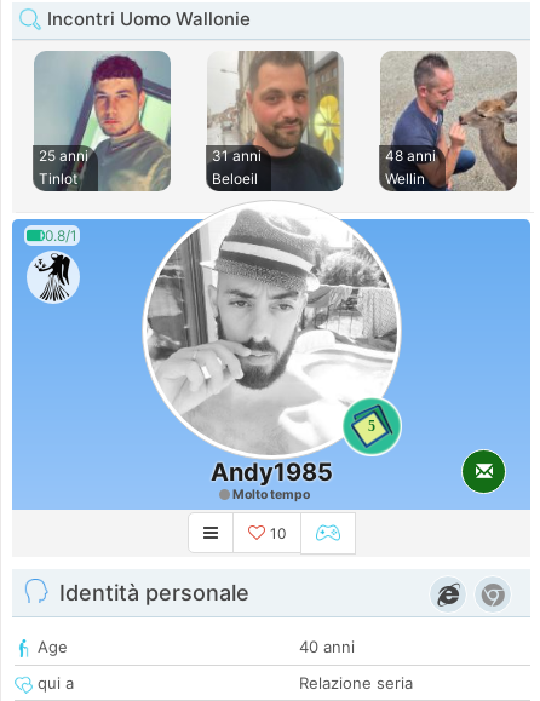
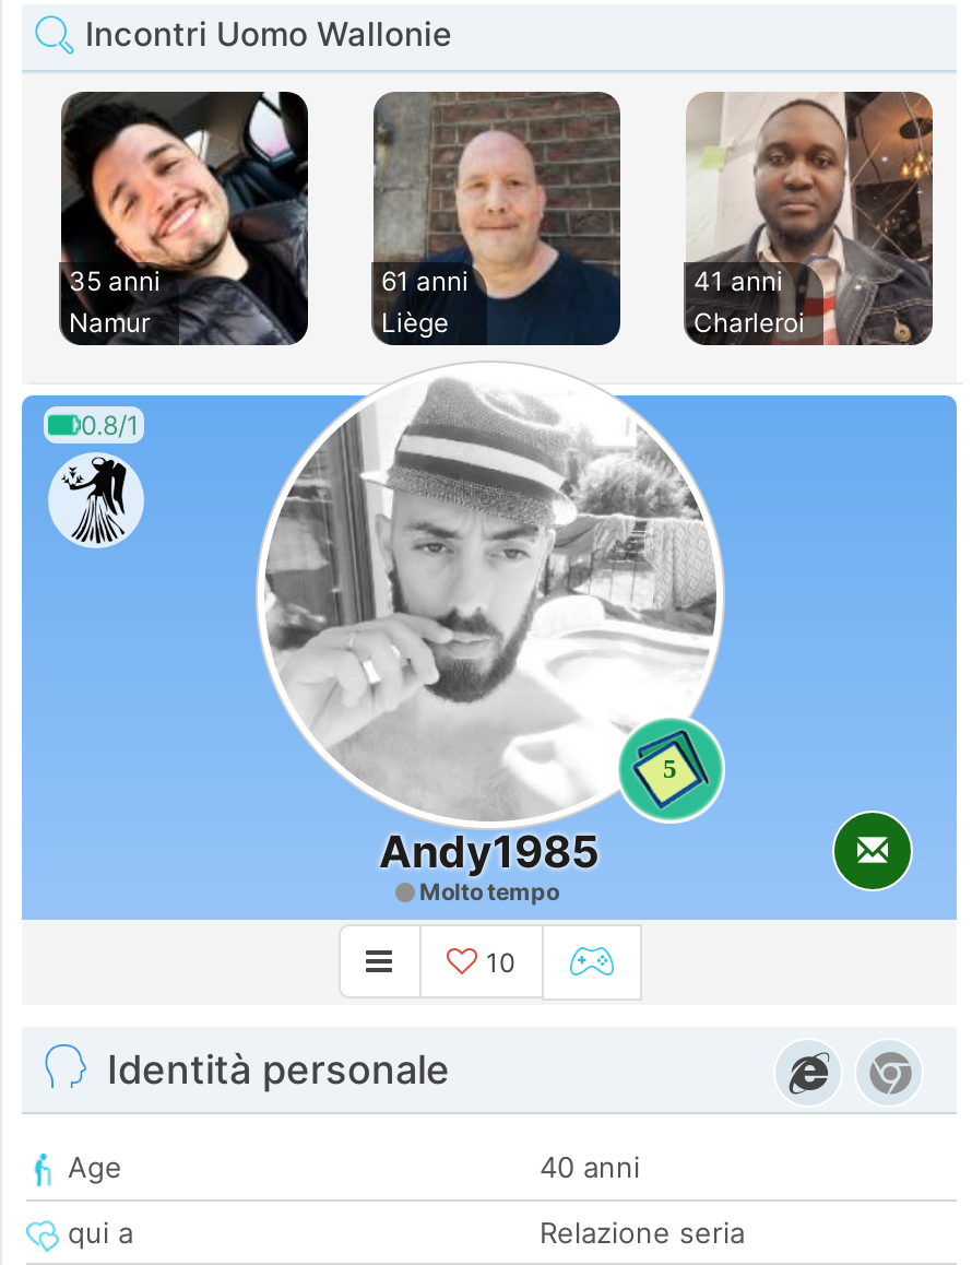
[34,51,172,193] [image] | 25 anni | Tinlot -> [59,90,310,345] [image] | 35 anni | Namur
[207,51,344,190] [image] | 31 anni | Beloeil -> [371,90,623,341] [image] | 61 anni | Liège
[380,51,517,191] [image] | 48 anni | Wellin -> [688,92,933,345] [image] | 41 anni | Charleroi

